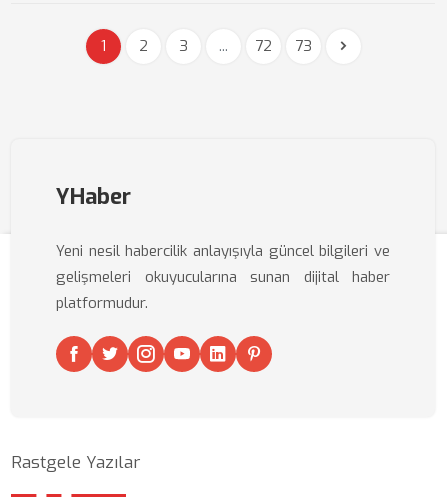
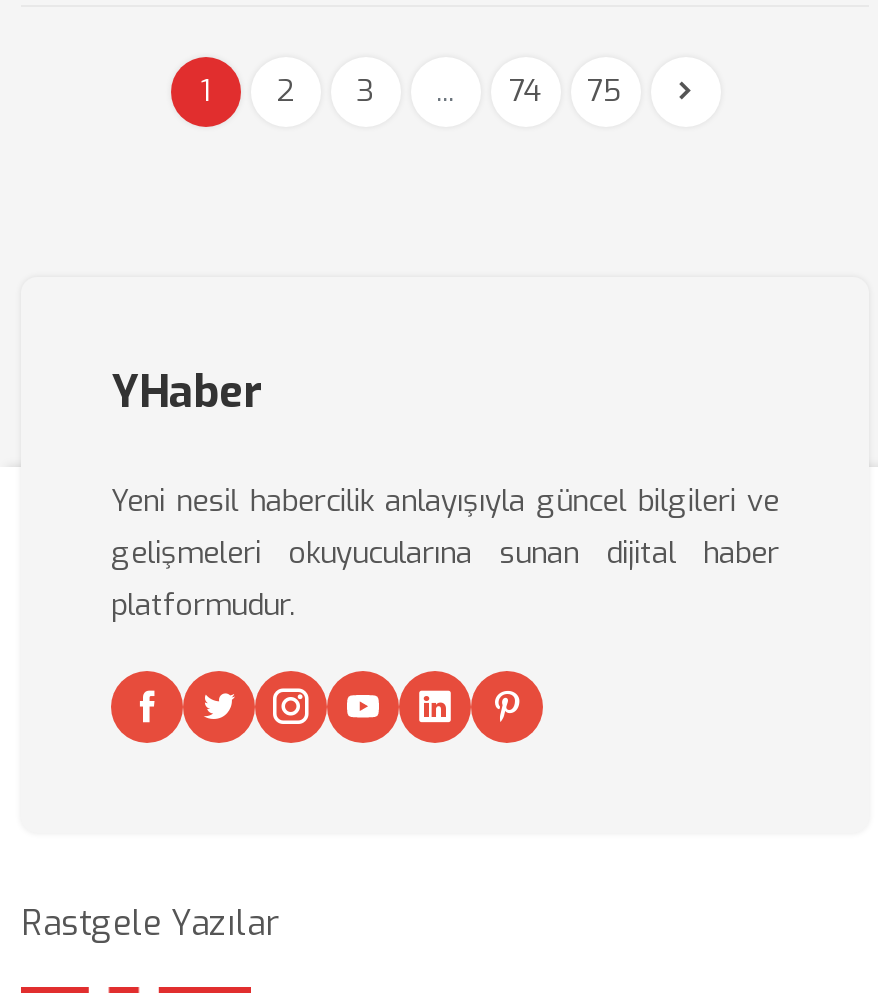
[254,36,271,56] 72 -> [509,71,541,111] 74
[294,36,311,56] 73 -> [587,71,623,111] 75

